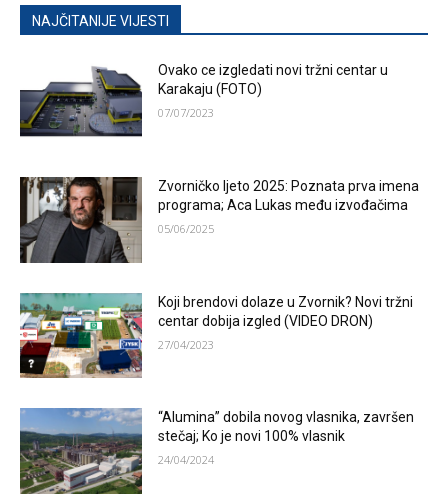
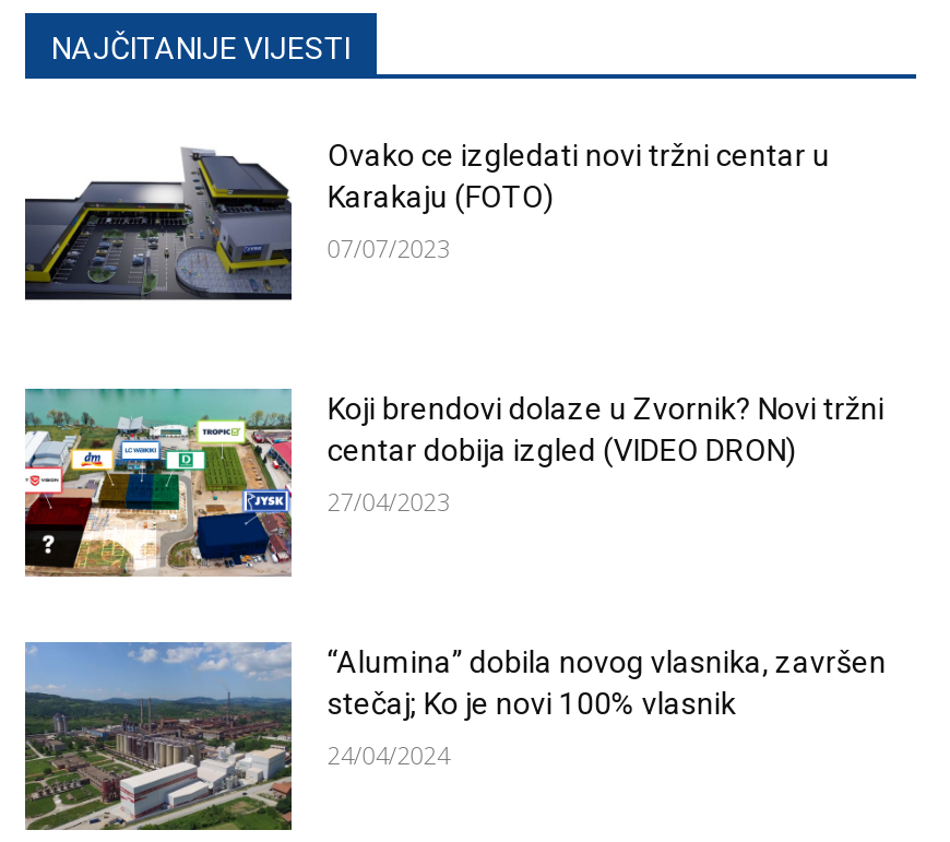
[19,176,419,264] [image] | Zvorničko ljeto 2025: Poznata prva imena | programa; Aca Lukas među izvođačima | 05/06/2025 -> none

